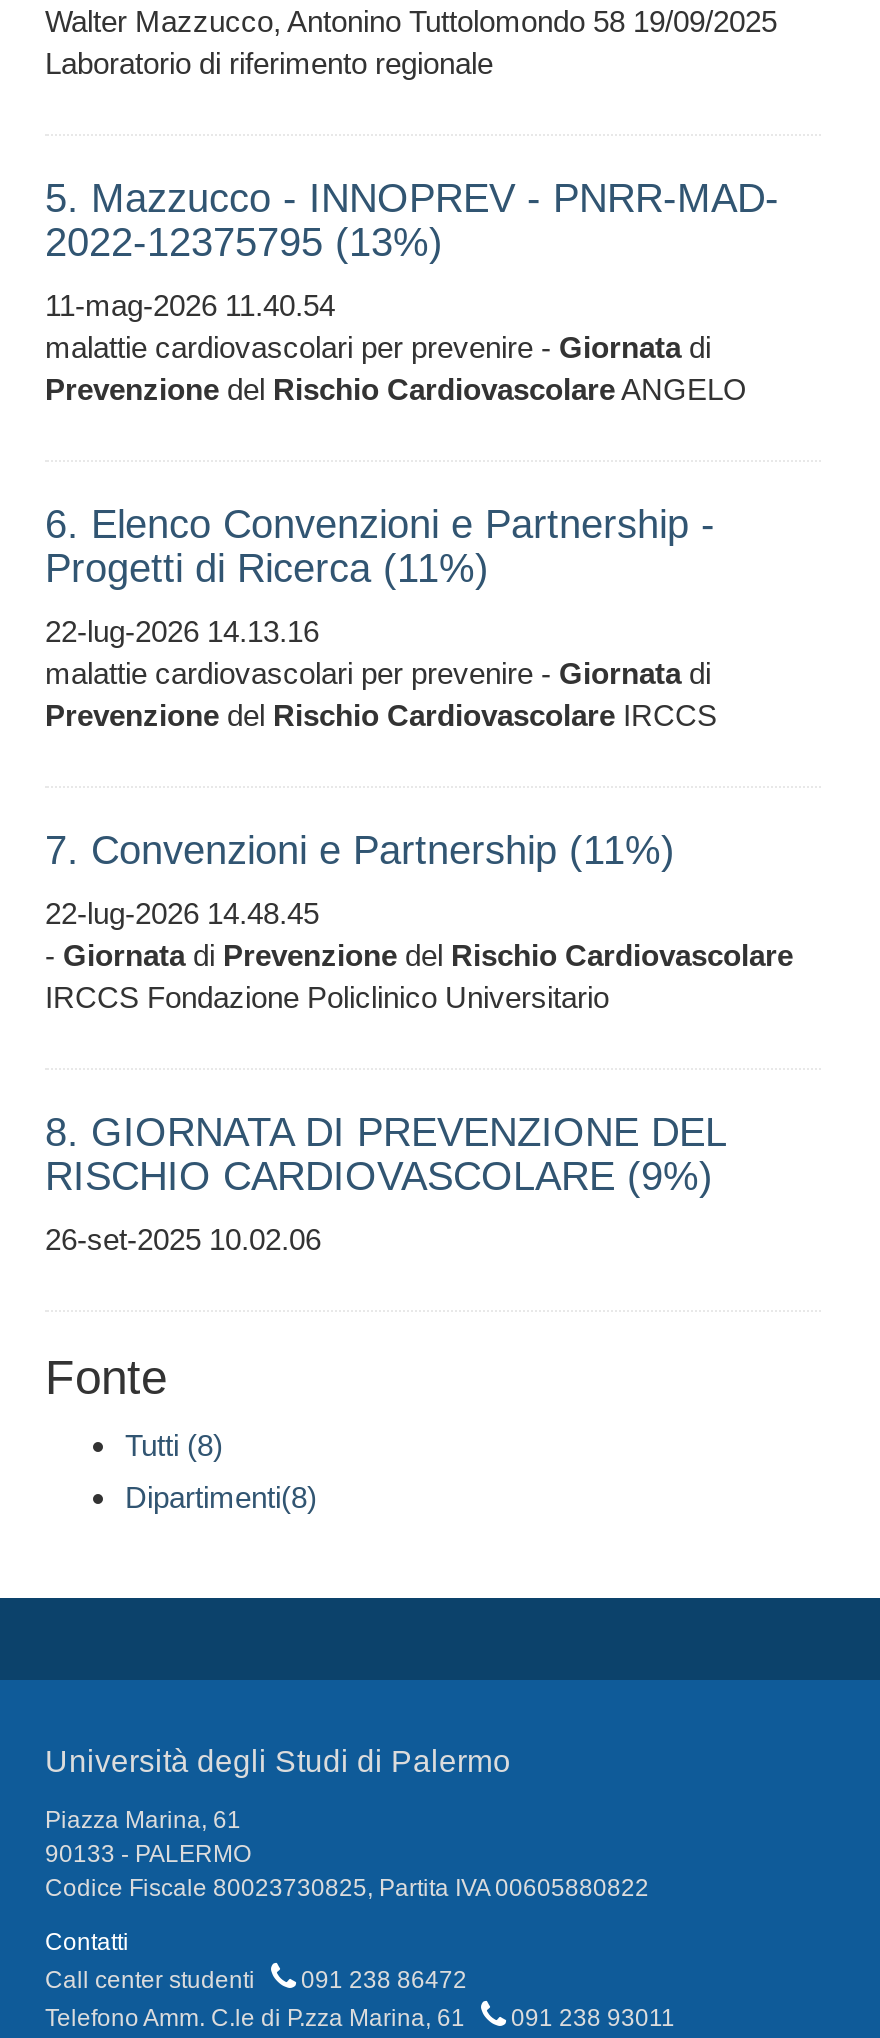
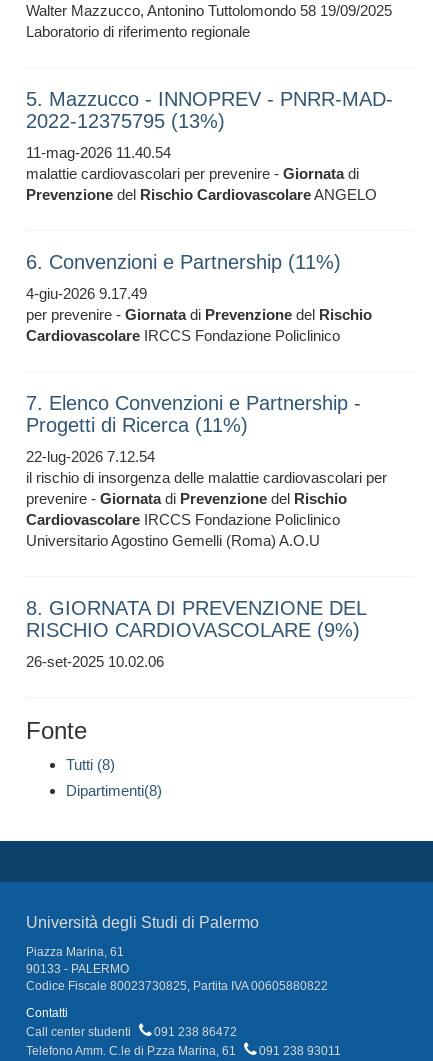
[45,503,715,547] 6. Elenco Convenzioni e Partnership - -> [26,251,372,414] 6. Convenzioni e Partnership (11%) | 4-giu-2026 9.17.49 | per prevenire - Giornata di Prevenzione del Rischio | Cardiovascolare IRCCS Fondazione Policlinico | 7. Elenco Convenzioni e Partnership -
moved [45,547,489,591] -> [26,414,248,436]: Progetti di Ricerca (11%)
[45,615,793,1015] 22-lug-2026 14.13.16 | malattie cardiovascolari per prevenire - Giornata di | Prevenzione del Rischio Cardiovascolare IRCCS | 7. Convenzioni e Partnership (11%) | 22-lug-2026 14.48.45 | - Giornata di Prevenzione del Rischio Cardiovascolare | IRCCS Fondazione Policlinico Universitario -> [26,448,387,549] 22-lug-2026 7.12.54 | il rischio di insorgenza delle malattie cardiovascolari per | prevenire - Giornata di Prevenzione del Rischio | Cardiovascolare IRCCS Fondazione Policlinico | Universitario Agostino Gemelli (Roma) A.O.U

